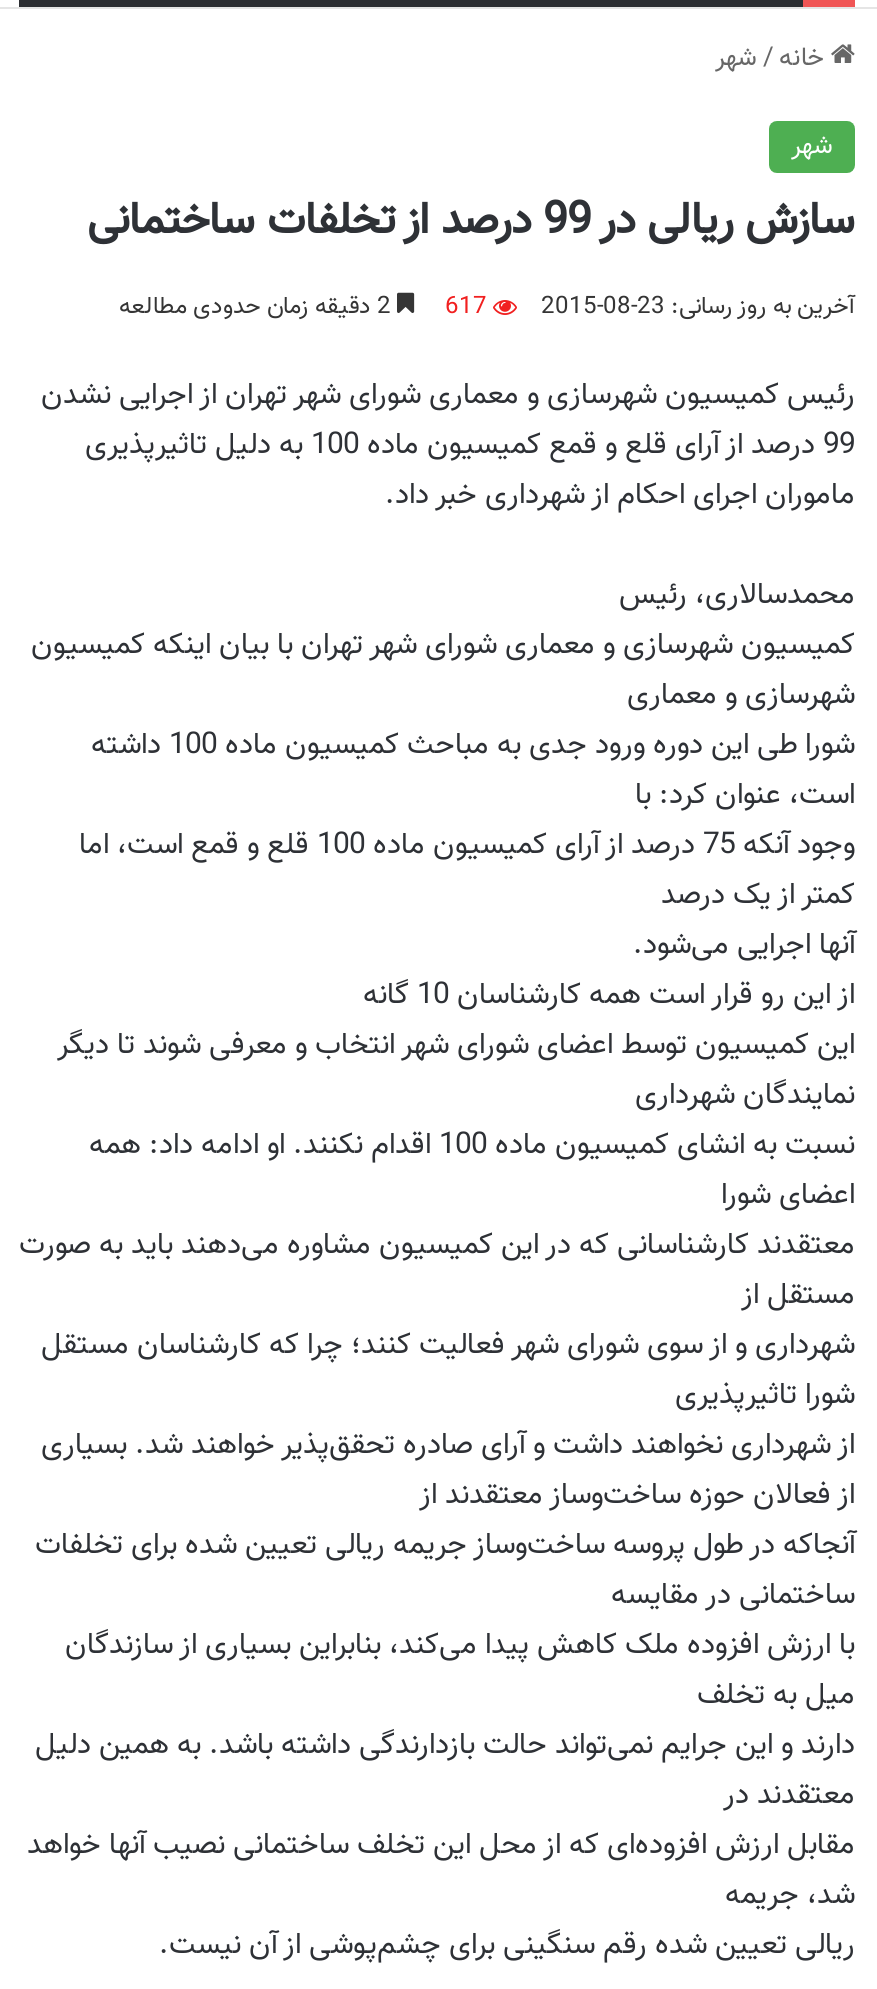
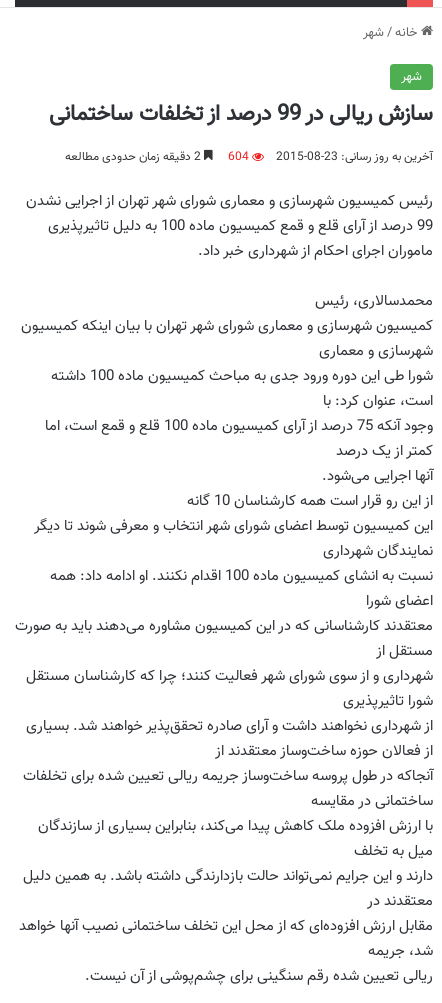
[445,288,487,324] 617 -> [228,148,249,166] 604

